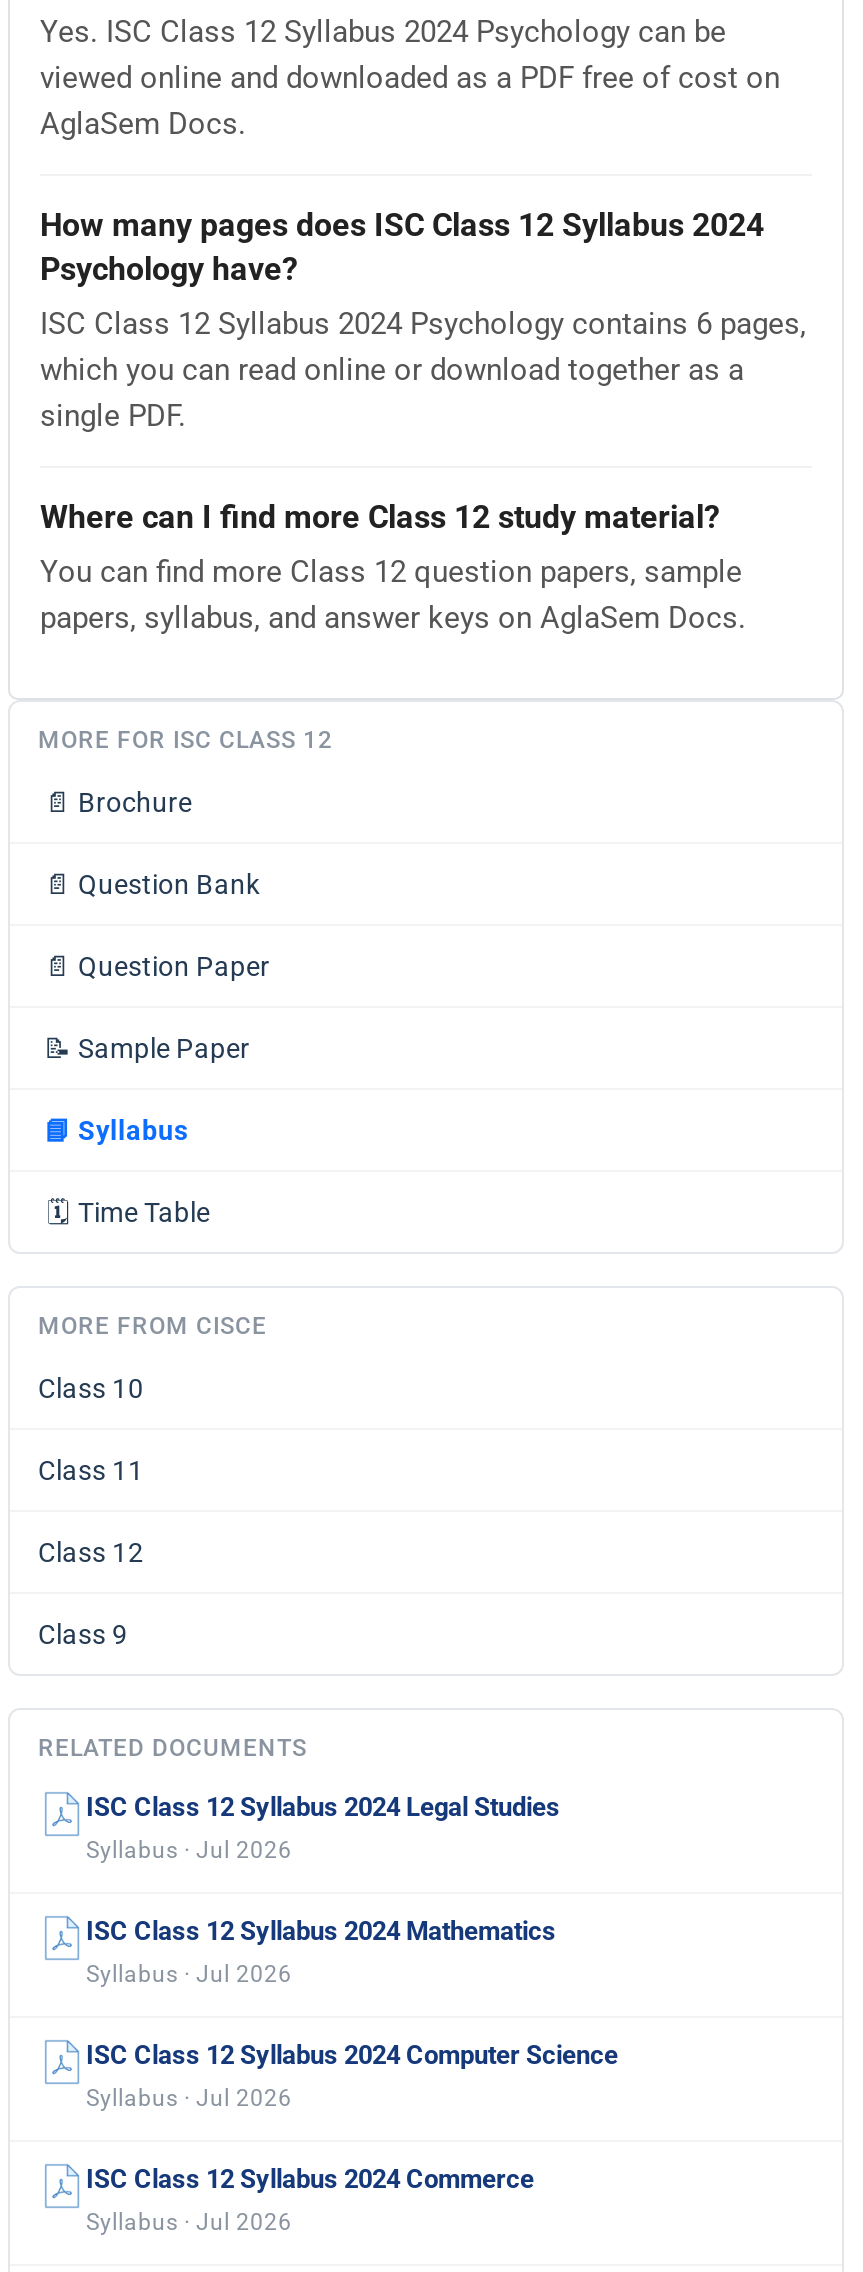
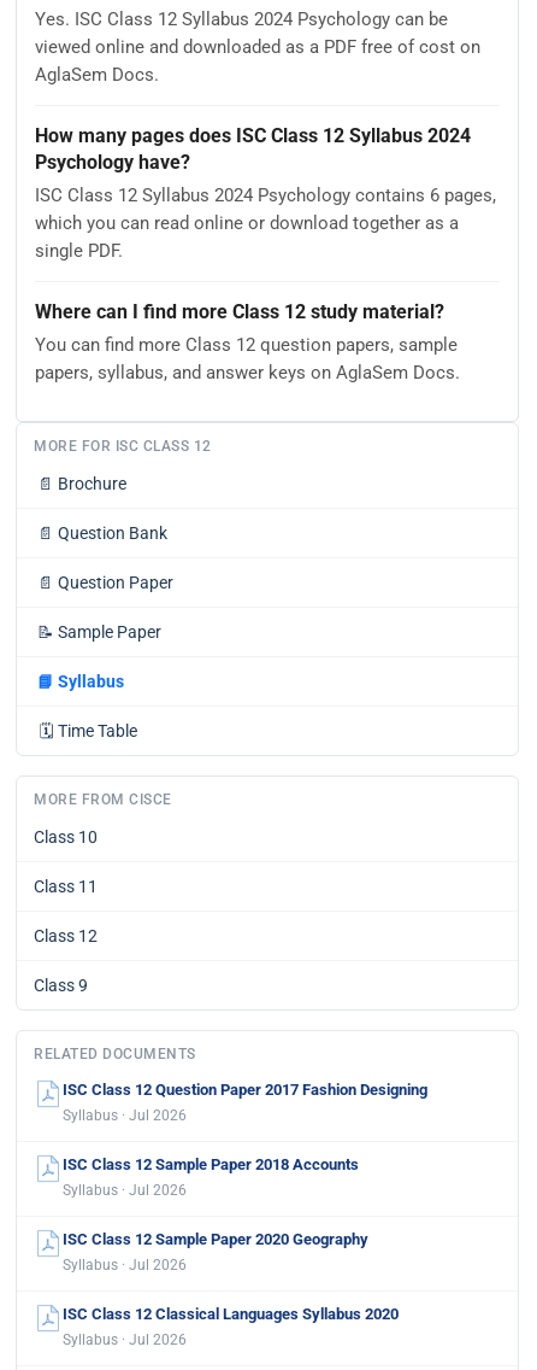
[86,1793,560,1823] ISC Class 12 Syllabus 2024 Legal Studies -> [63,1081,427,1099] ISC Class 12 Question Paper 2017 Fashion Designing
[86,1917,556,1947] ISC Class 12 Syllabus 2024 Mathematics -> [63,1156,359,1174] ISC Class 12 Sample Paper 2018 Accounts
[86,2041,618,2071] ISC Class 12 Syllabus 2024 Computer Science -> [63,1230,368,1249] ISC Class 12 Sample Paper 2020 Geography
[86,2165,534,2195] ISC Class 12 Syllabus 2024 Commerce -> [63,1305,399,1323] ISC Class 12 Classical Languages Syllabus 2020

